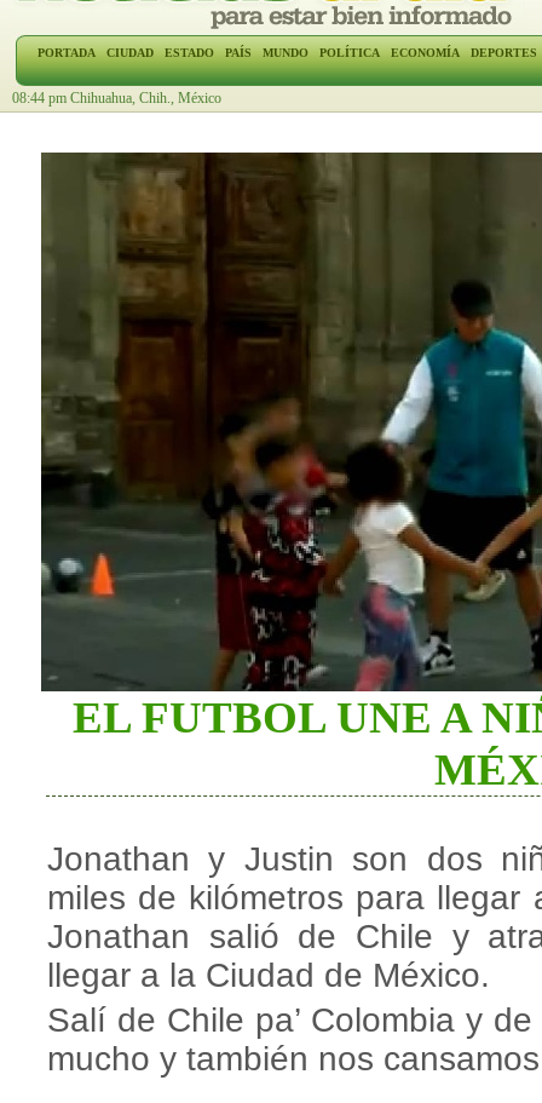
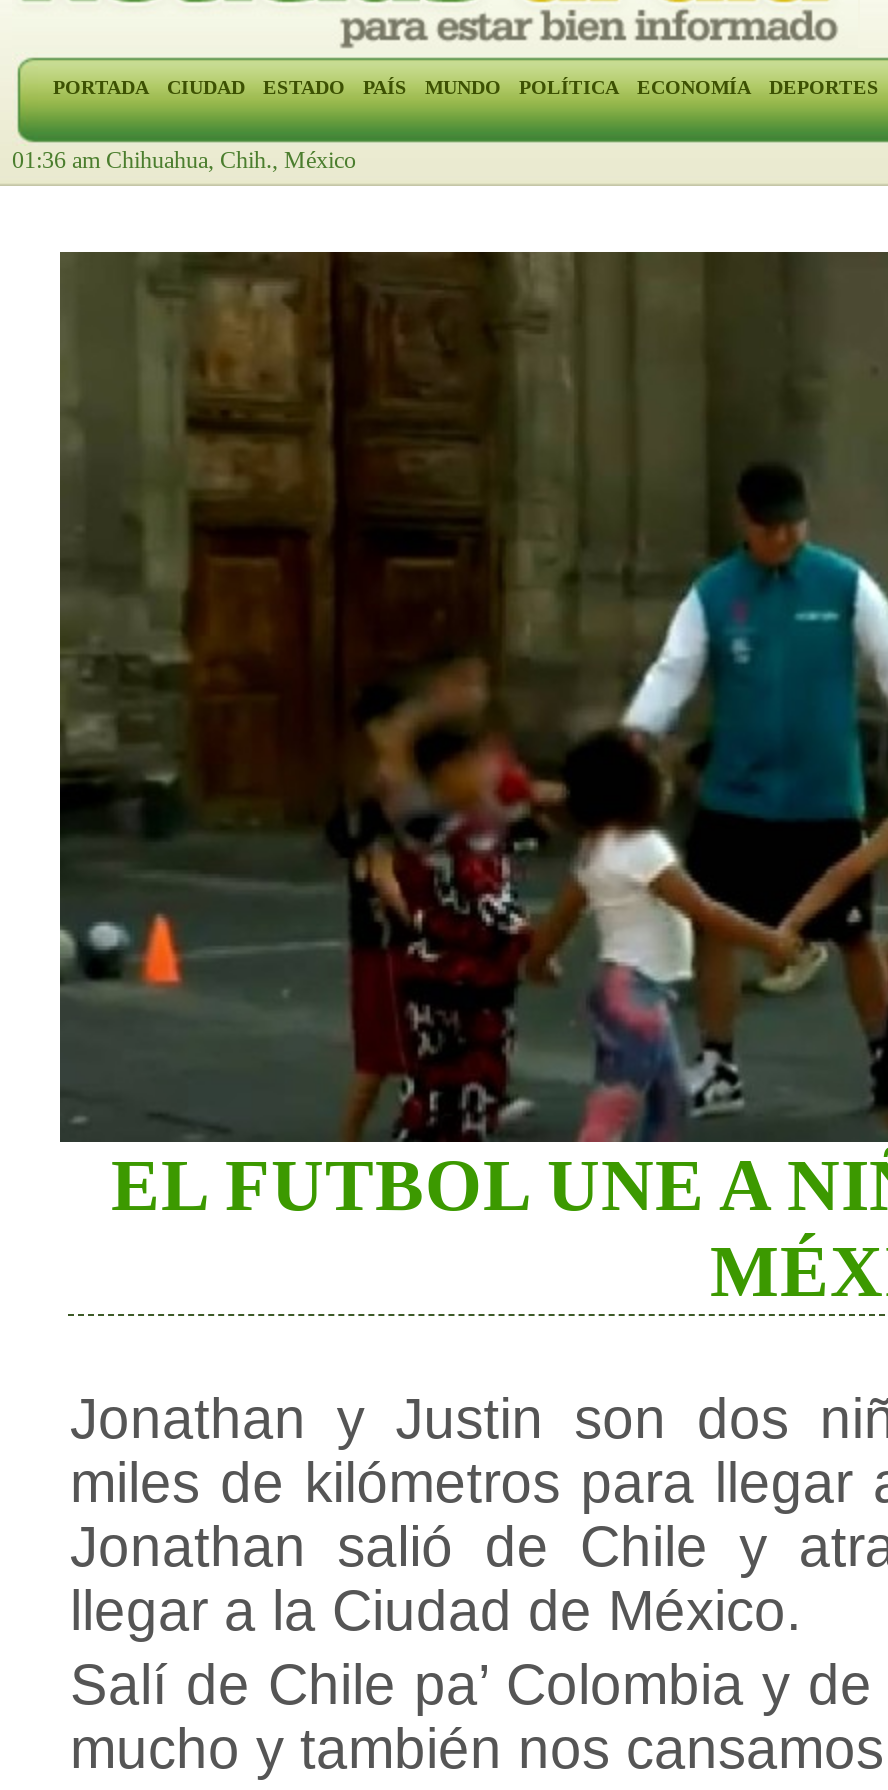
[12,90,221,107] 08:44 pm Chihuahua, Chih., México -> [12,146,356,174] 01:36 am Chihuahua, Chih., México

